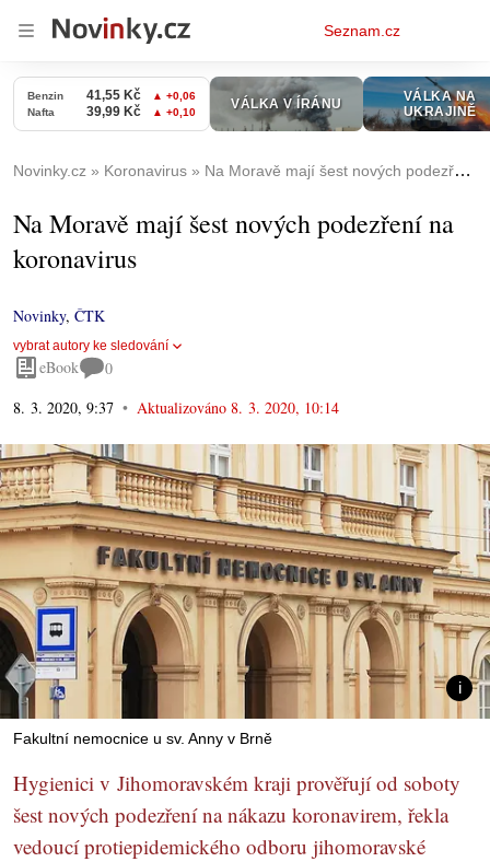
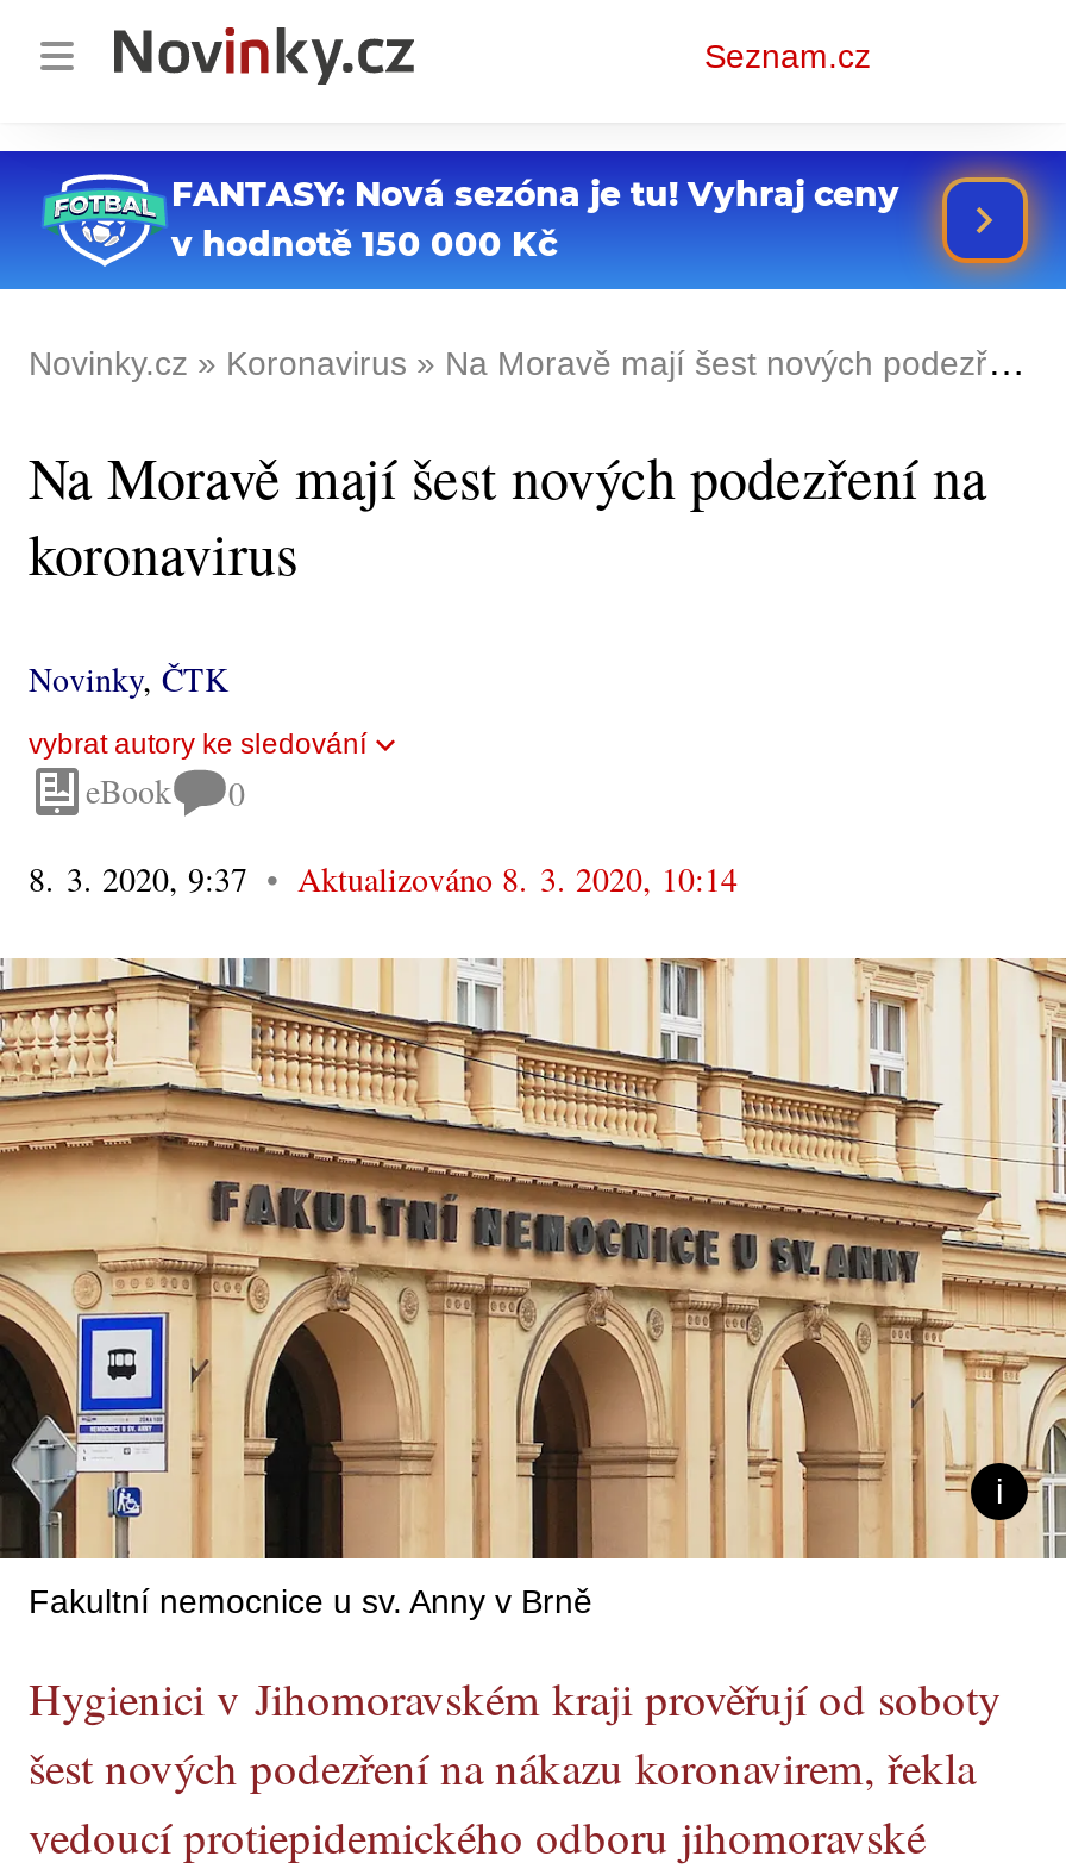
[3,74,487,137] [image] -> [7,149,1059,292] [image]

